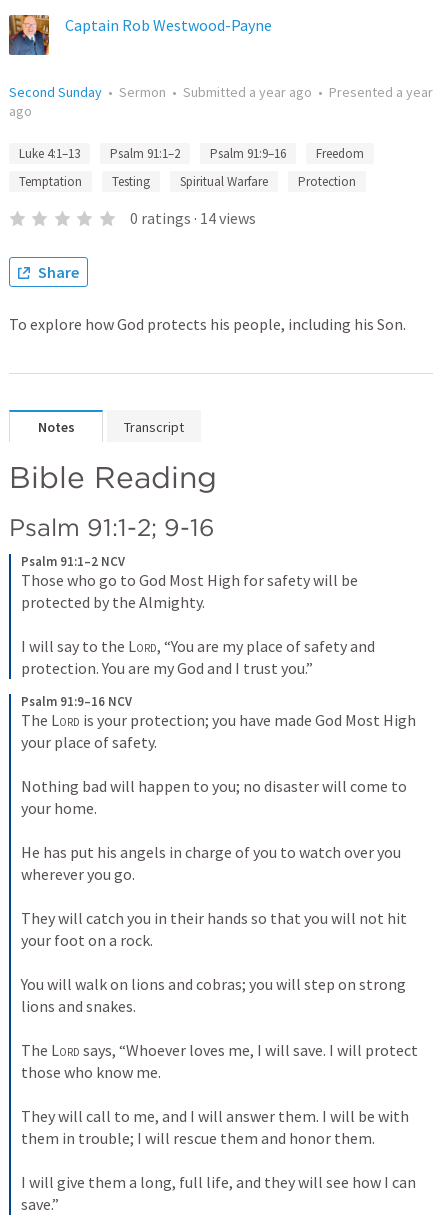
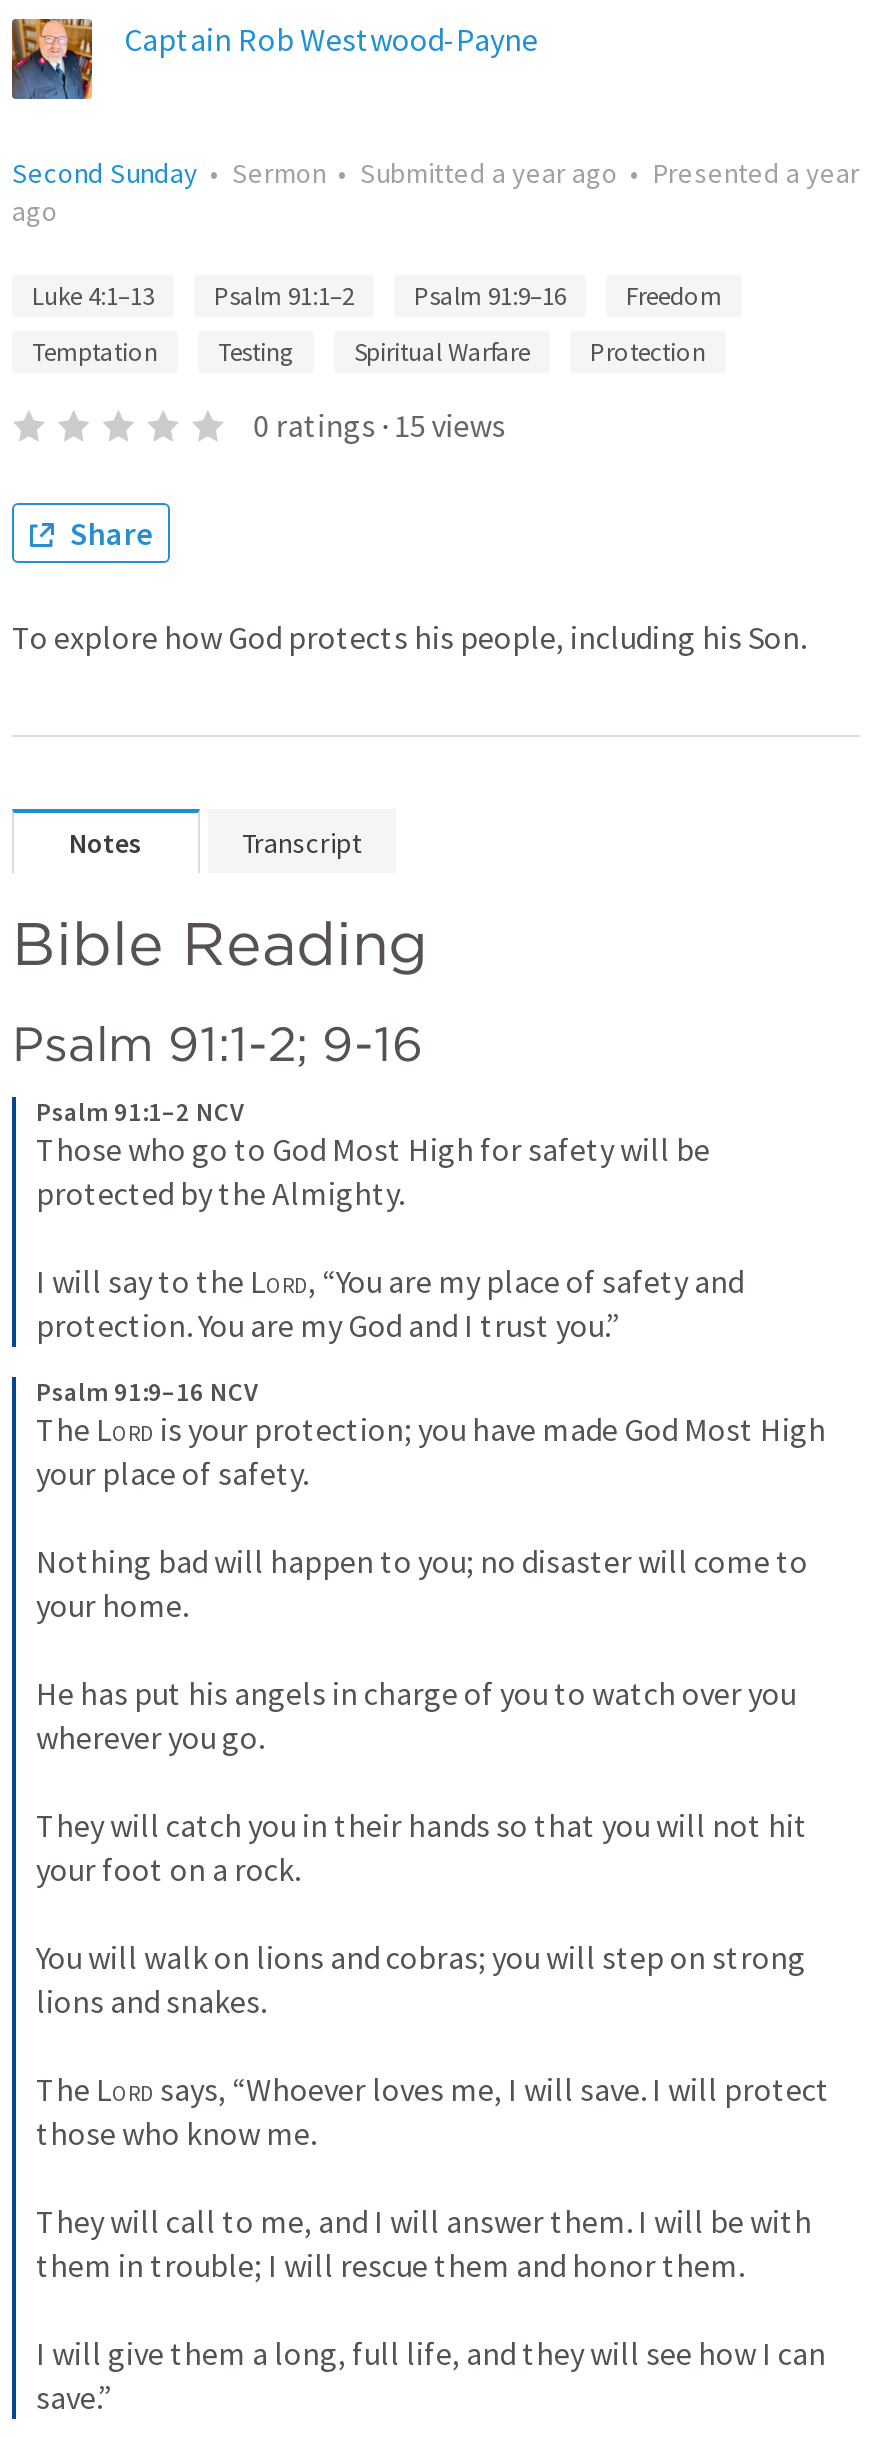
[130,208,256,228] 0 ratings · 14 views -> [253,405,505,445] 0 ratings · 15 views

